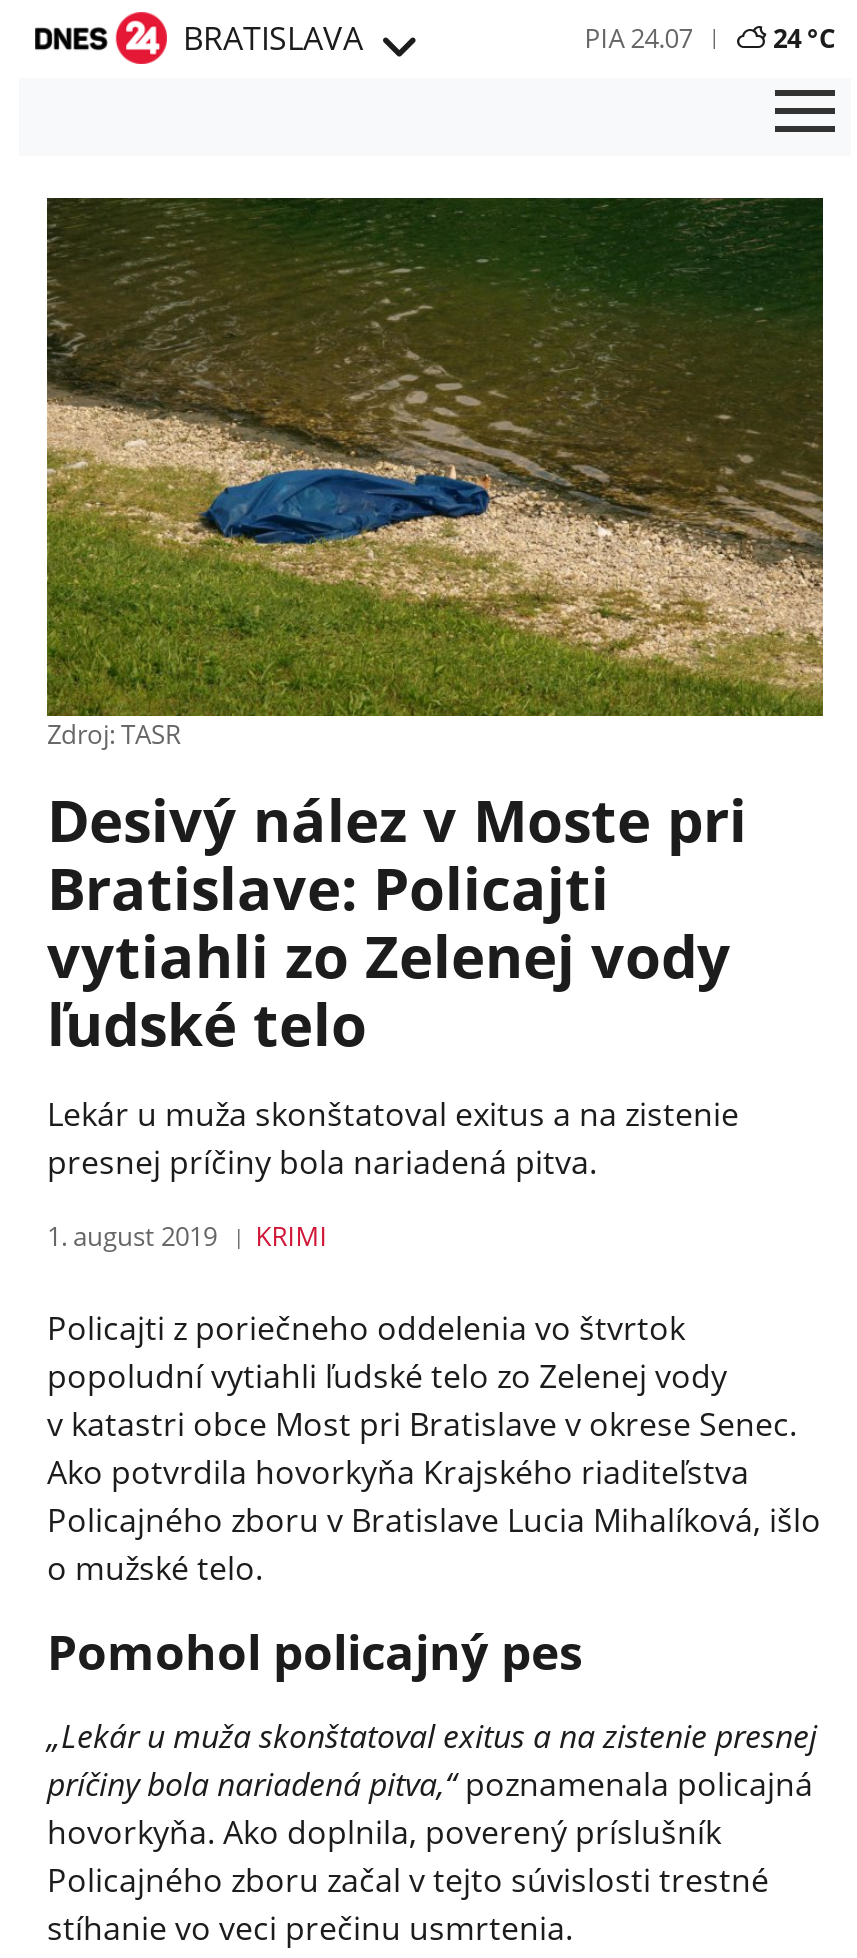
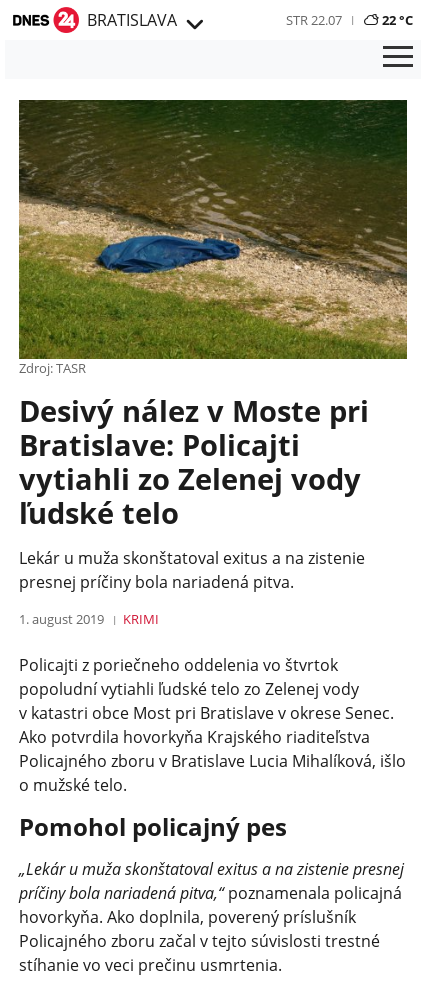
[585,19,835,55] PIA 24.07 | 24 °C -> [286,10,413,28] STR 22.07 | 22 °C

